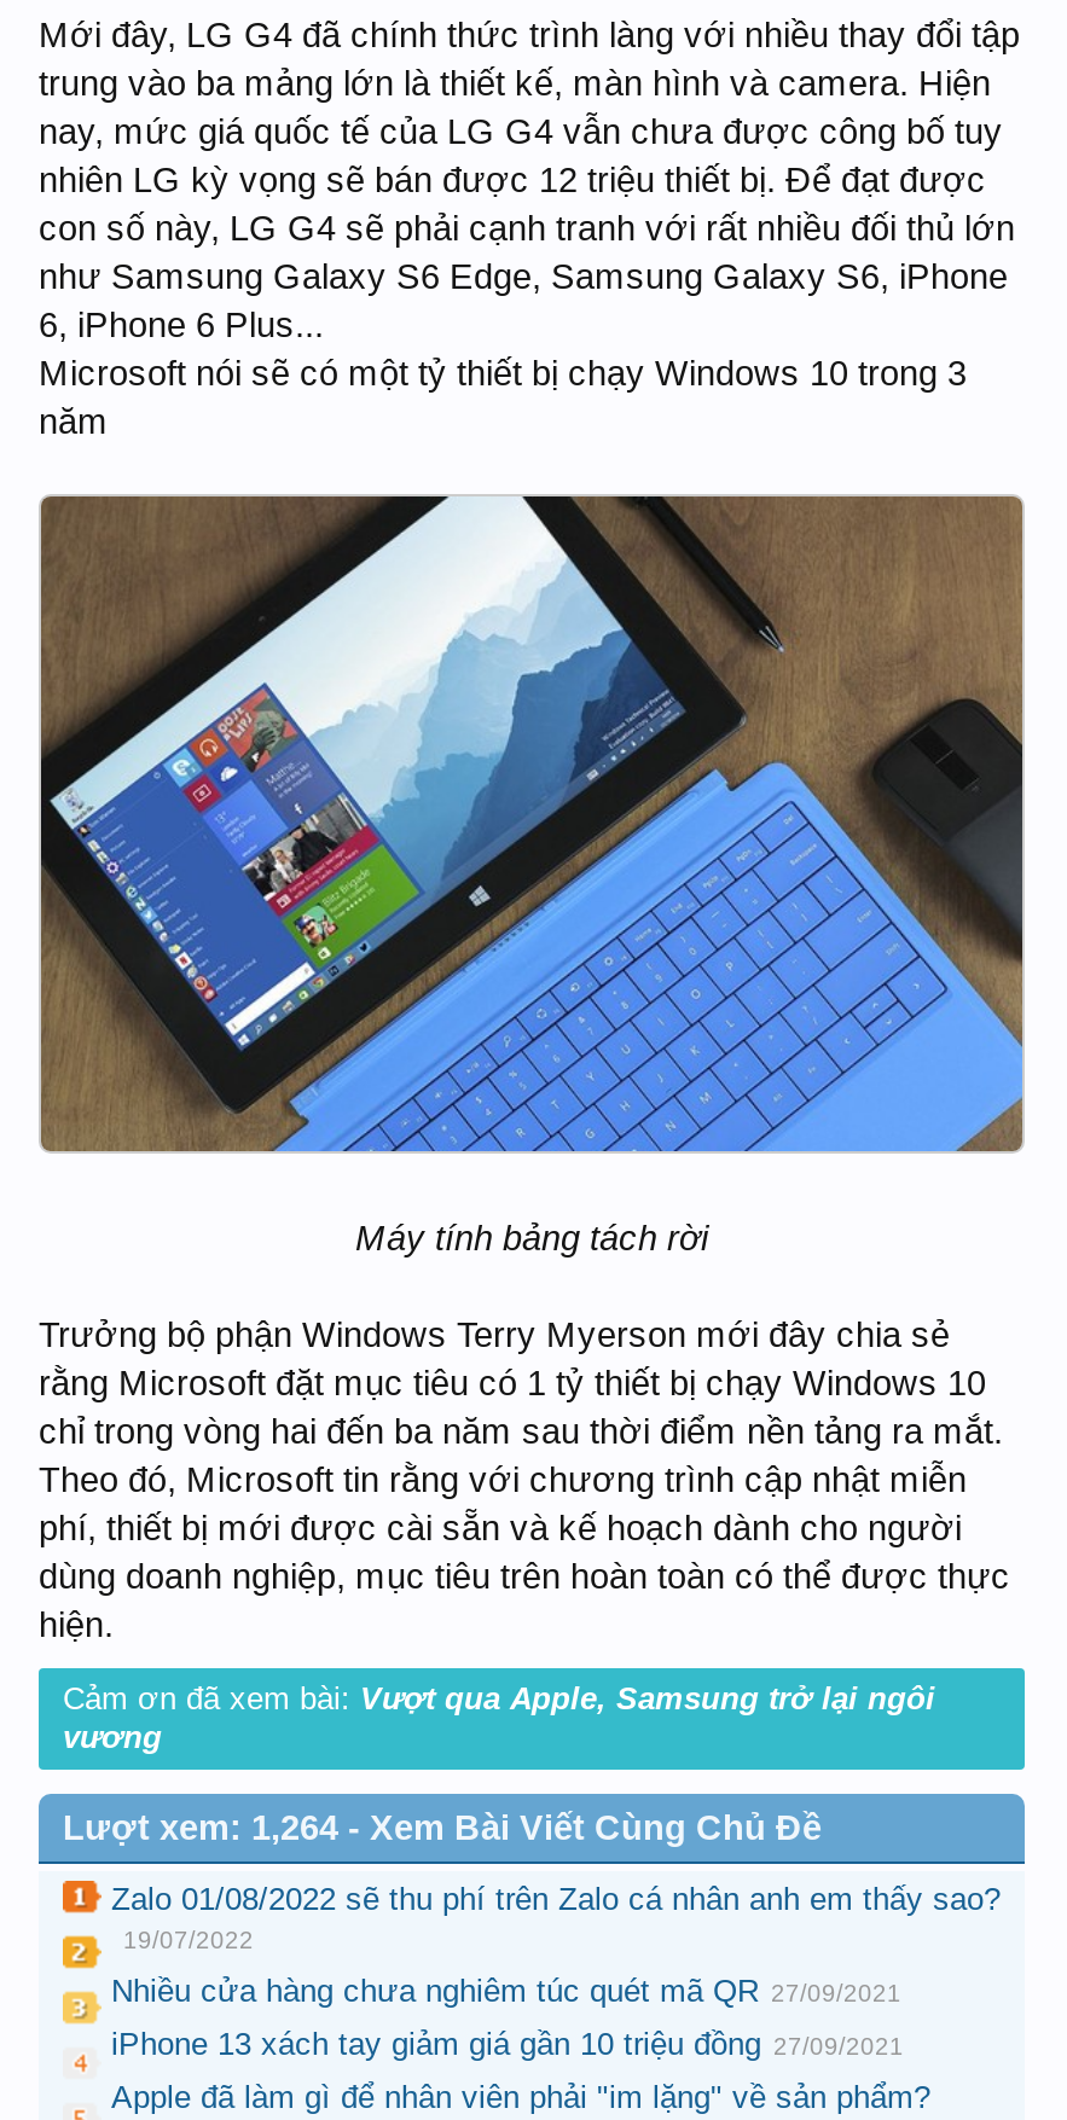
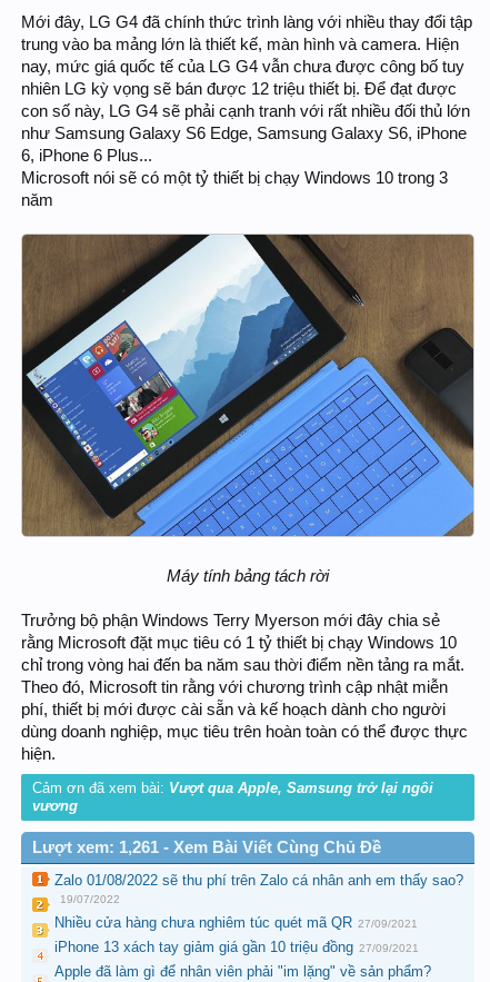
[63,1808,822,1847] Lượt xem: 1,264 - Xem Bài Viết Cùng Chủ Đề -> [32,838,381,856] Lượt xem: 1,261 - Xem Bài Viết Cùng Chủ Đề

